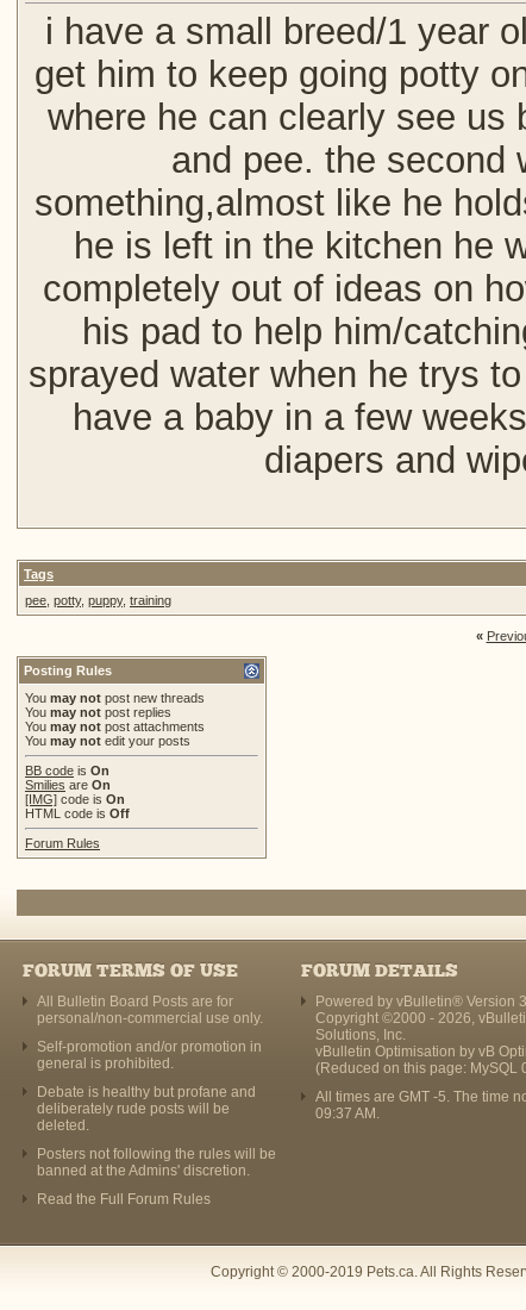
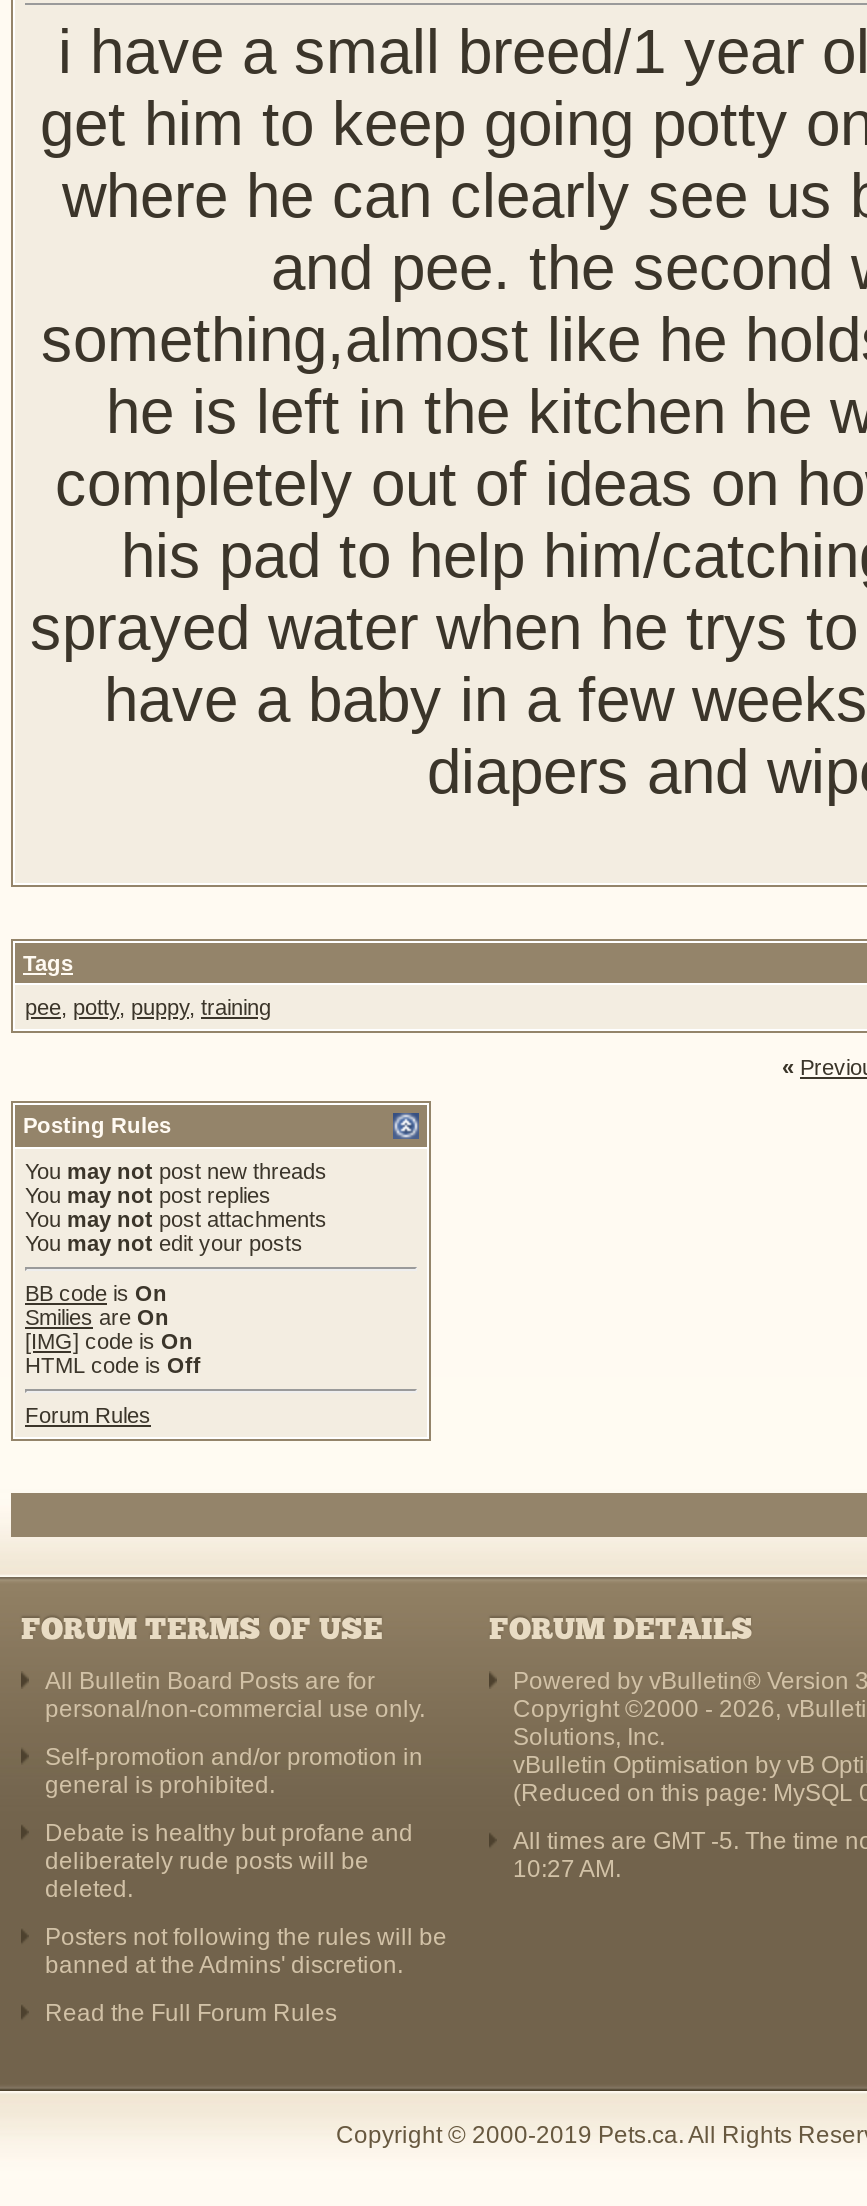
[315,1105,380,1122] 09:37 AM. -> [513,1855,621,1883] 10:27 AM.

